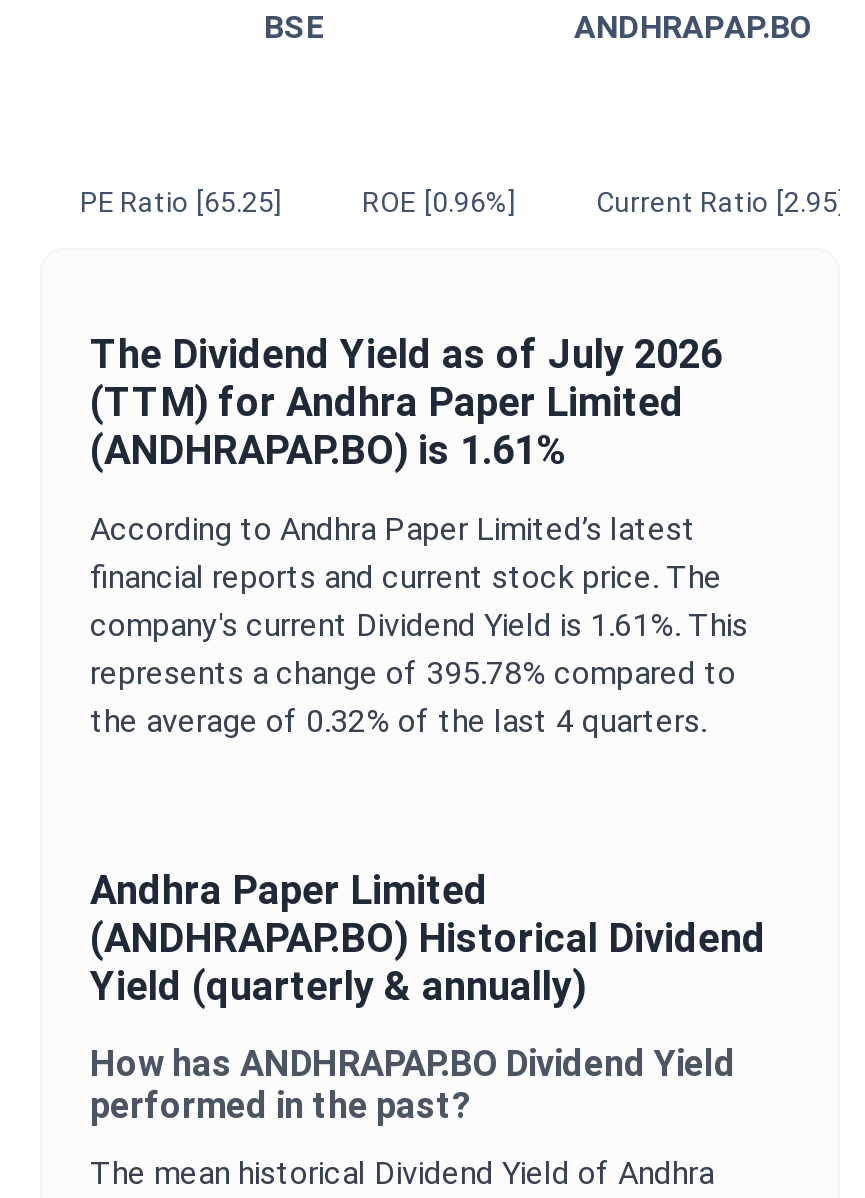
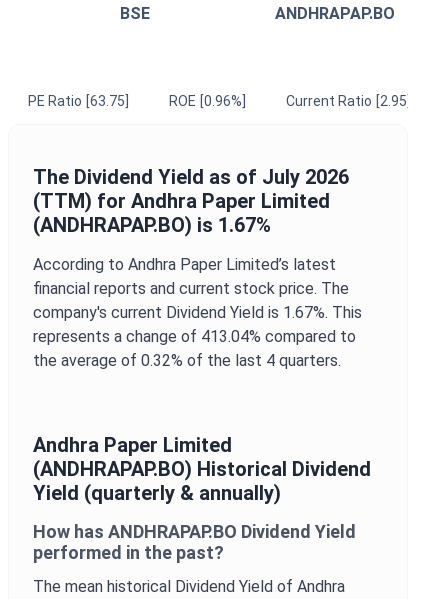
[80,186,282,218] PE Ratio [65.25] -> [28,93,129,109] PE Ratio [63.75]
[90,426,566,474] (ANDHRAPAP.BO) is 1.61% -> [33,213,271,237] (ANDHRAPAP.BO) is 1.67%
[90,606,748,644] company's current Dividend Yield is 1.61%. This -> [33,303,362,322] company's current Dividend Yield is 1.67%. This
[90,654,736,692] represents a change of 395.78% compared to -> [33,327,356,346] represents a change of 413.04% compared to

